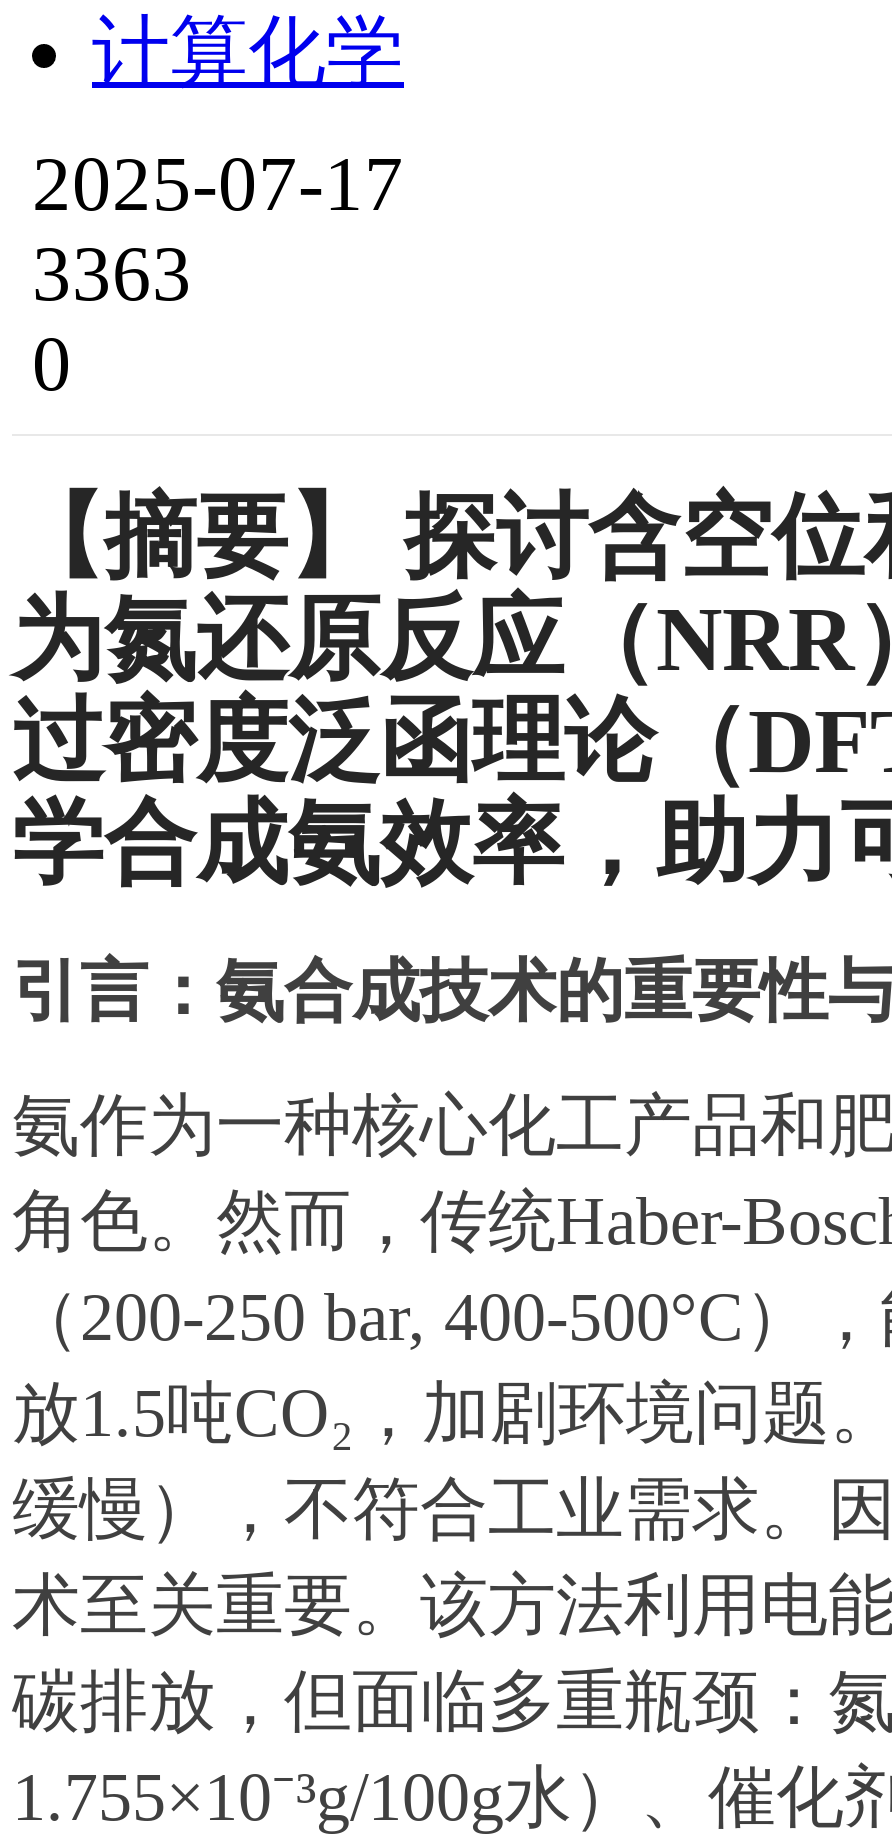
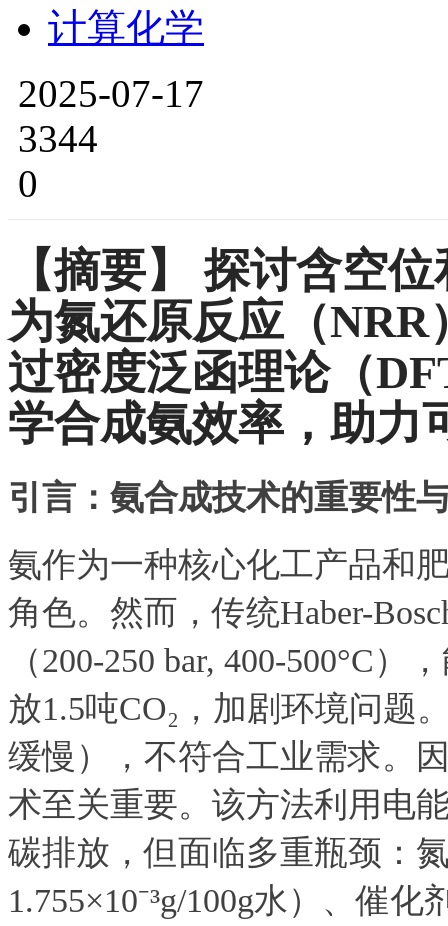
[12,230,192,316] 3363 -> [8,117,98,160] 3344

